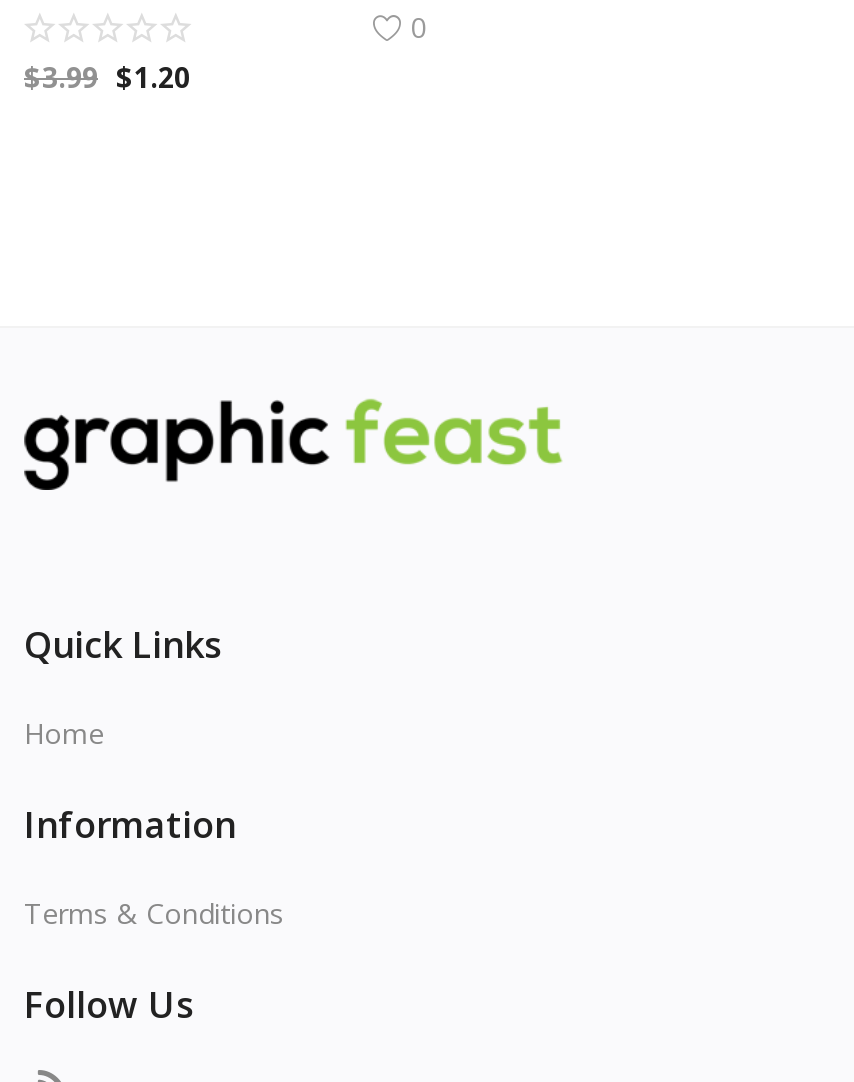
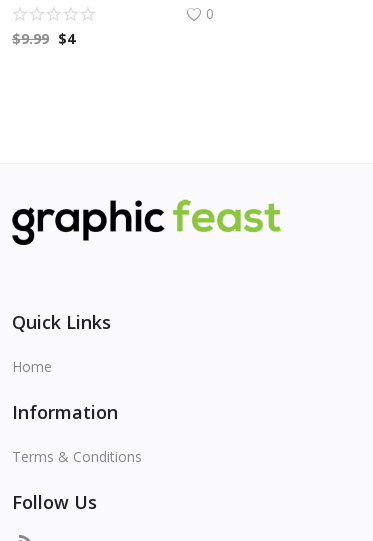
[24,58,190,96] $3.99 $1.20 -> [12,29,75,48] $9.99 $4

